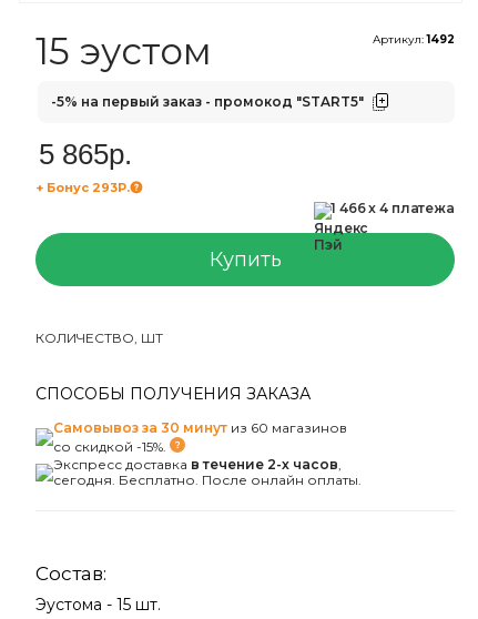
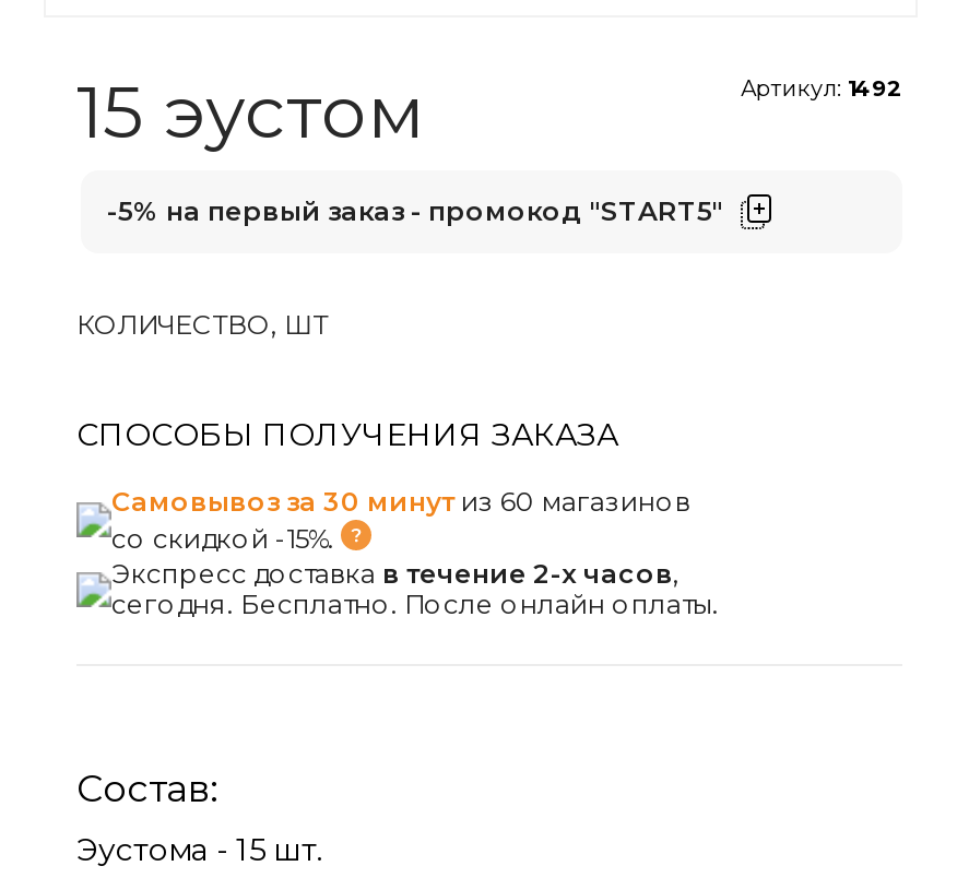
[35,137,455,271] 5 865р. | + Бонус 293Р. | 1 466 x 4 платежа | Купить -> none

